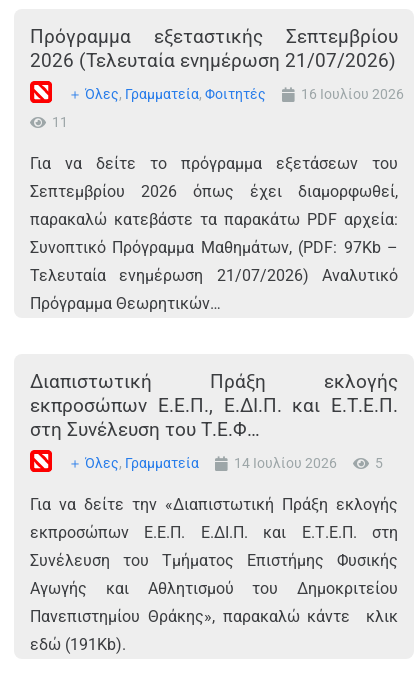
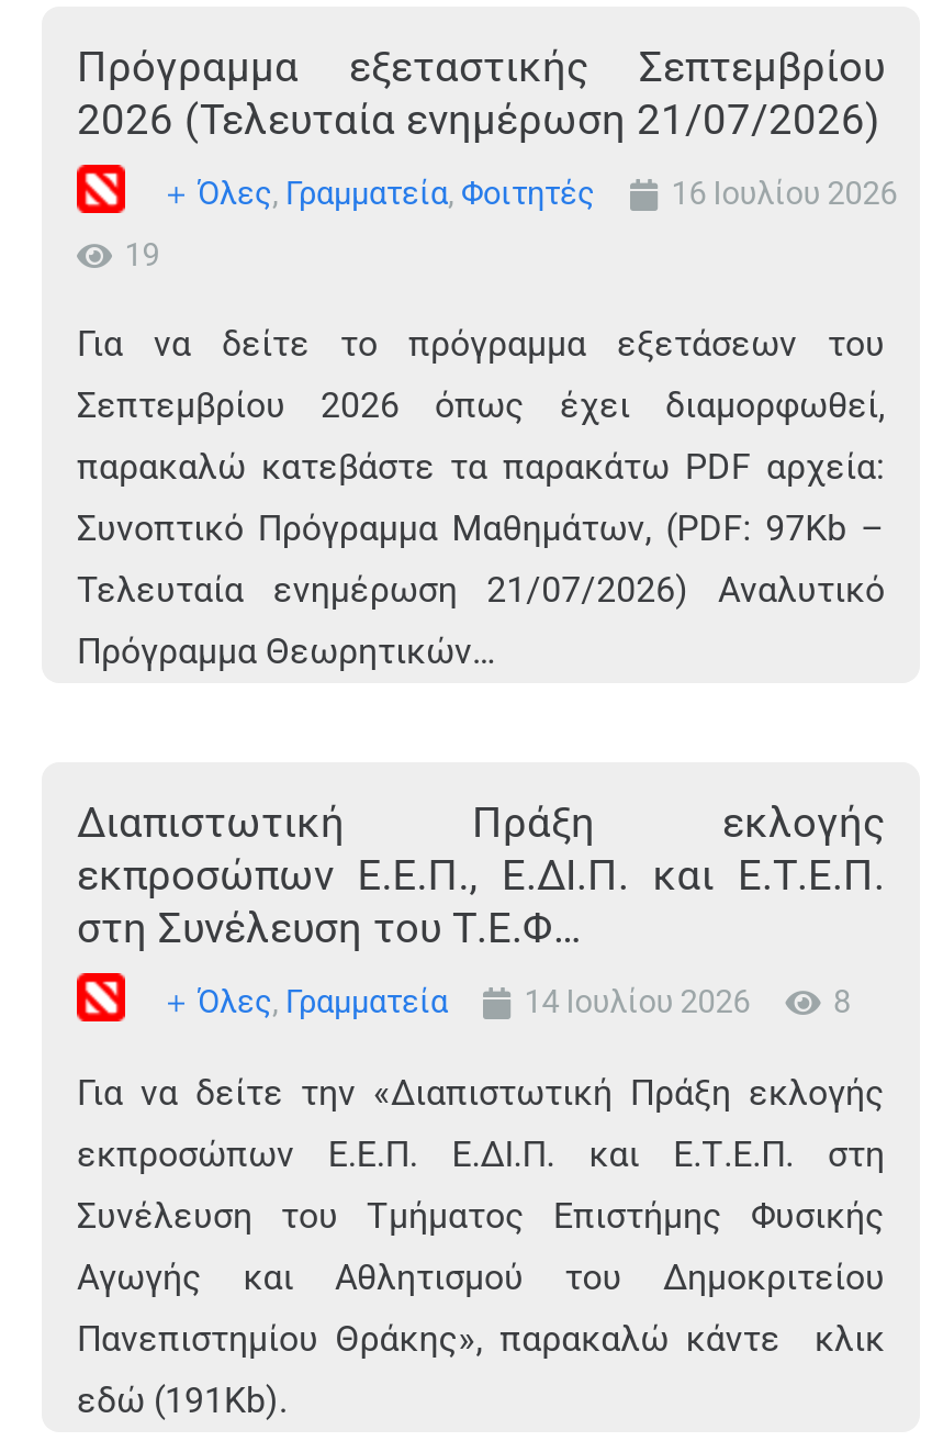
[52,114,68,131] 11 -> [125,236,160,273] 19
[374,455,382,472] 5 -> [833,985,851,1022] 8

